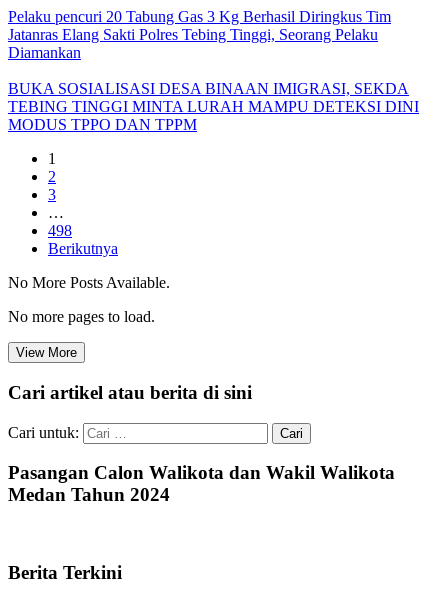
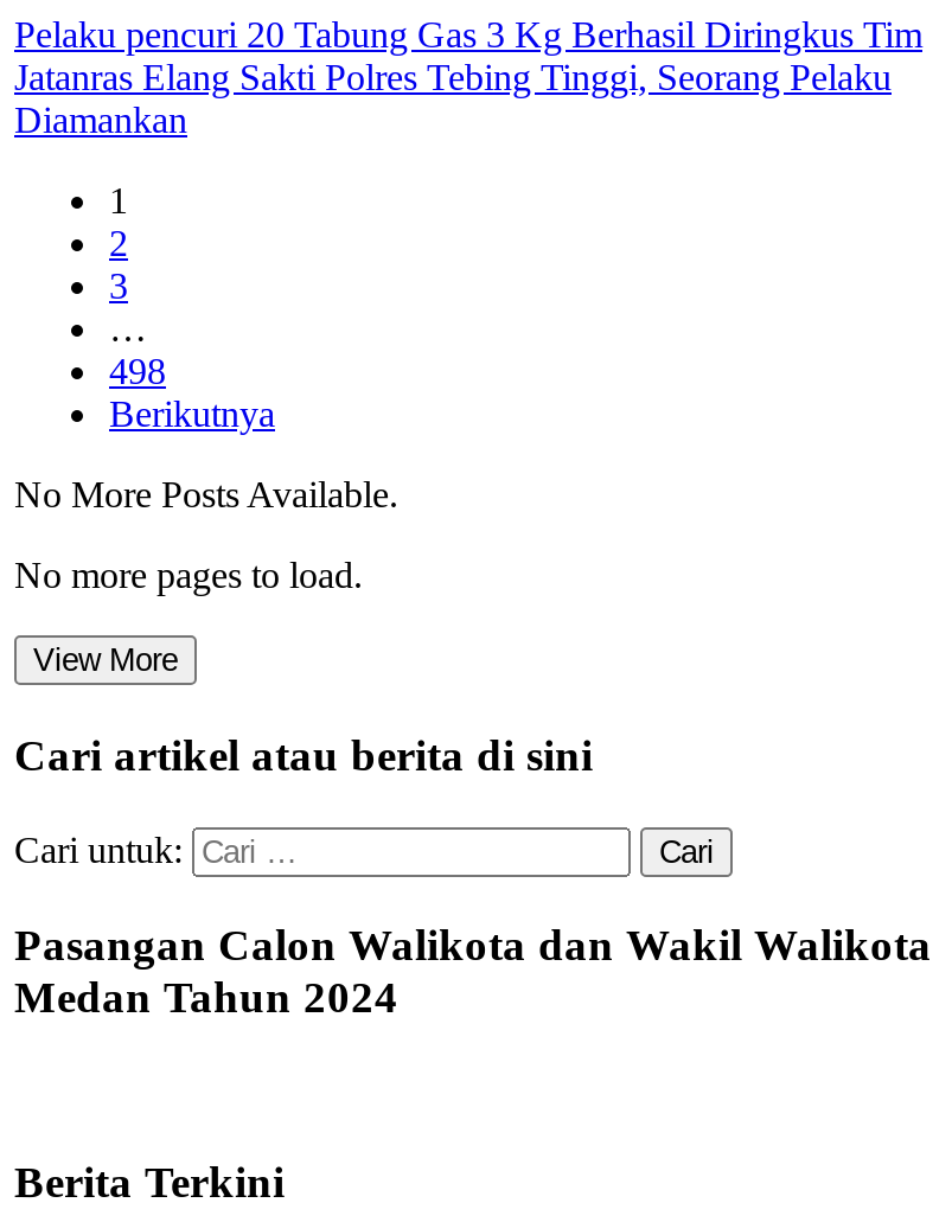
[8,80,419,133] BUKA SOSIALISASI DESA BINAAN IMIGRASI, SEKDA | TEBING TINGGI MINTA LURAH MAMPU DETEKSI DINI | MODUS TPPO DAN TPPM -> none

